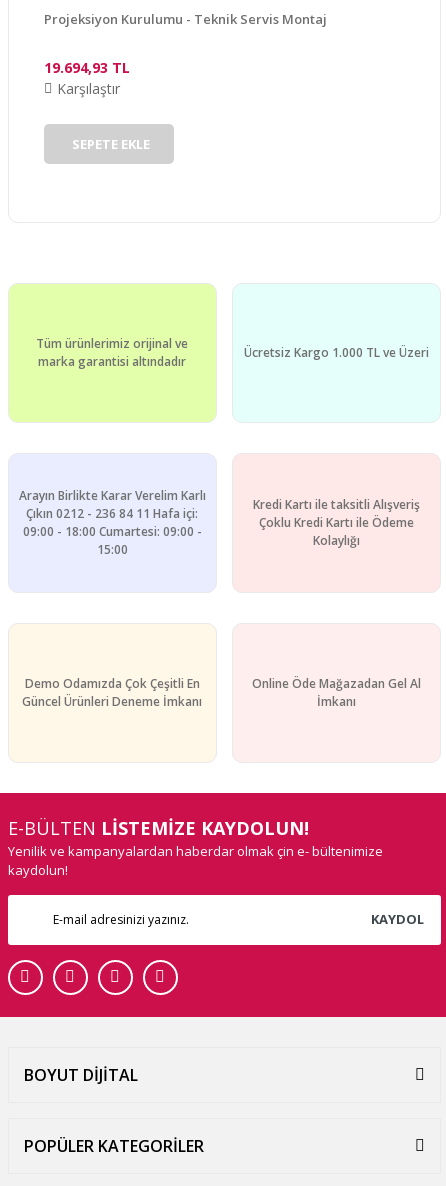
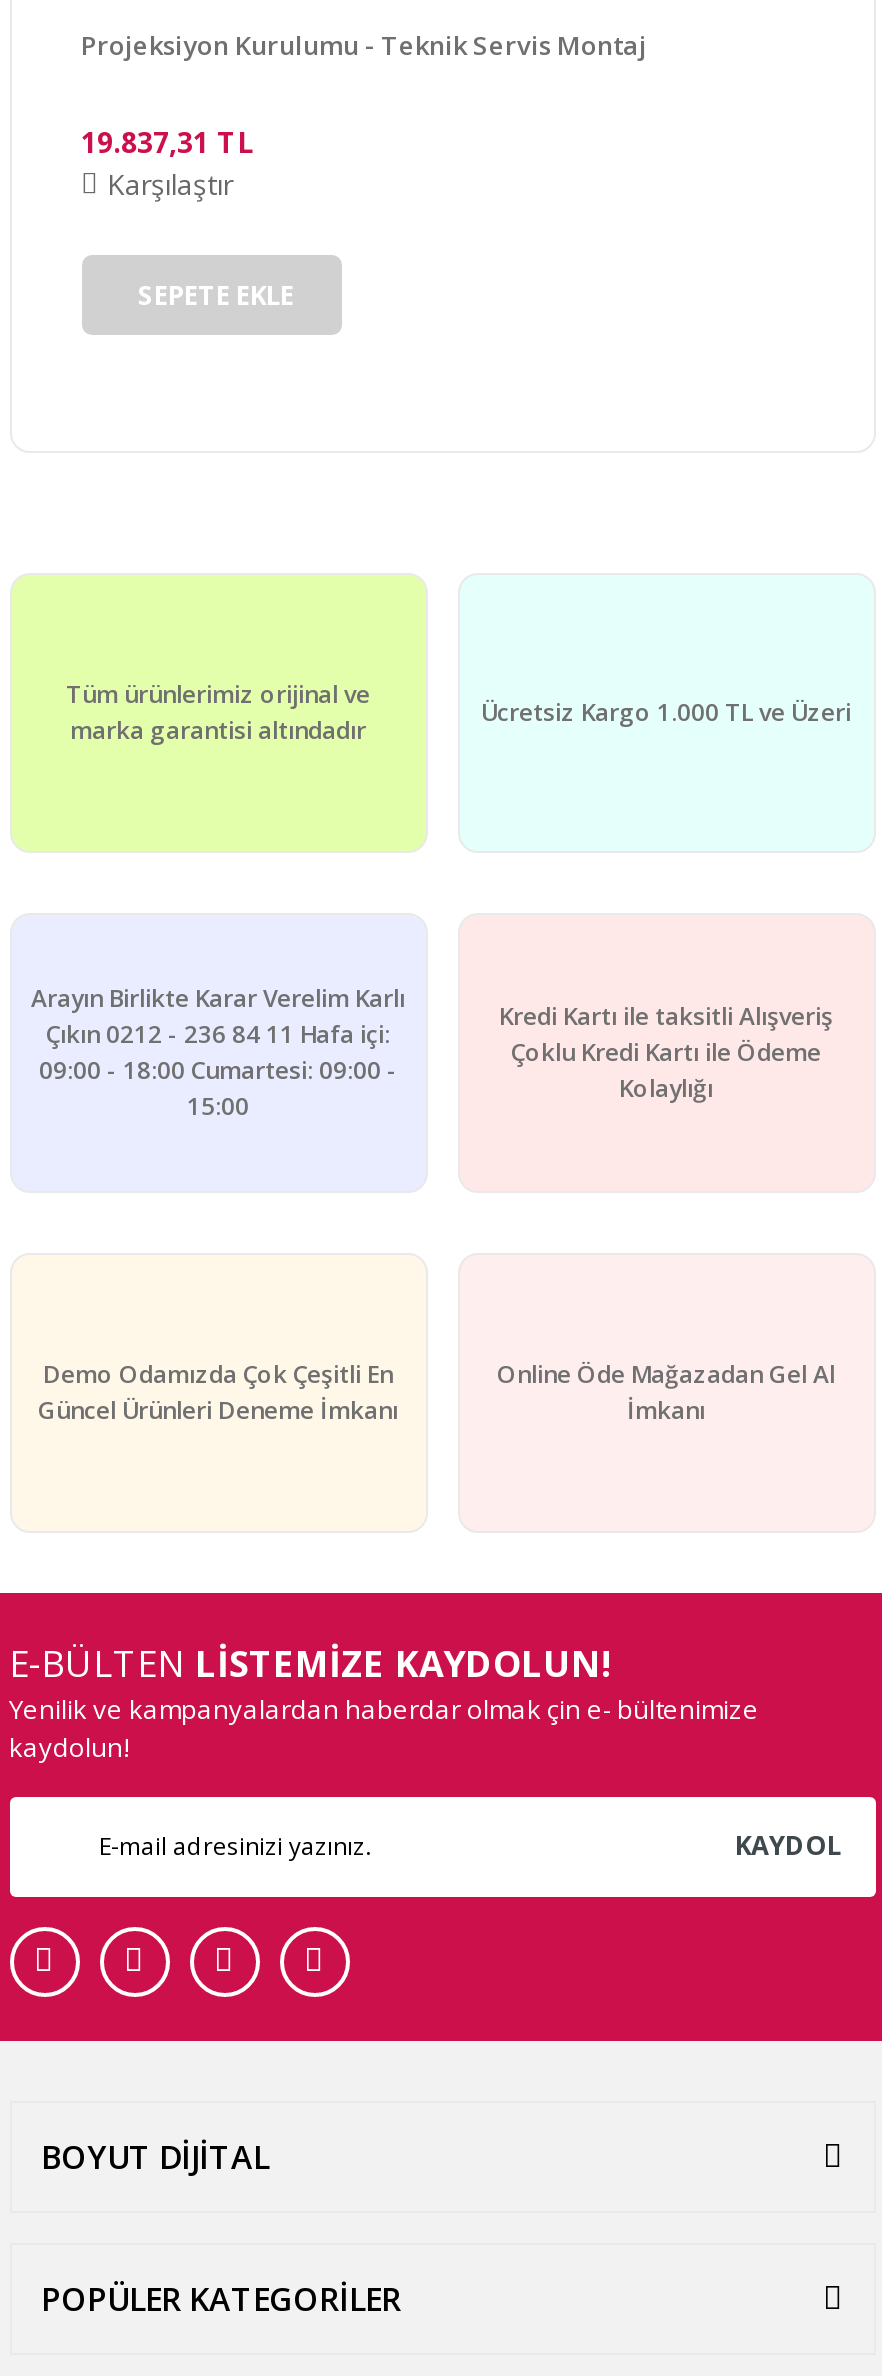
[43,58,129,77] 19.694,93 TL -> [81,123,253,161] 19.837,31 TL

